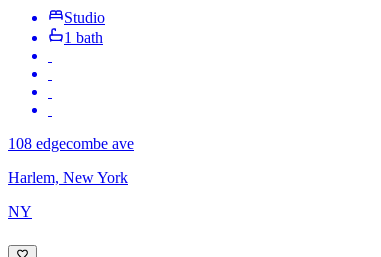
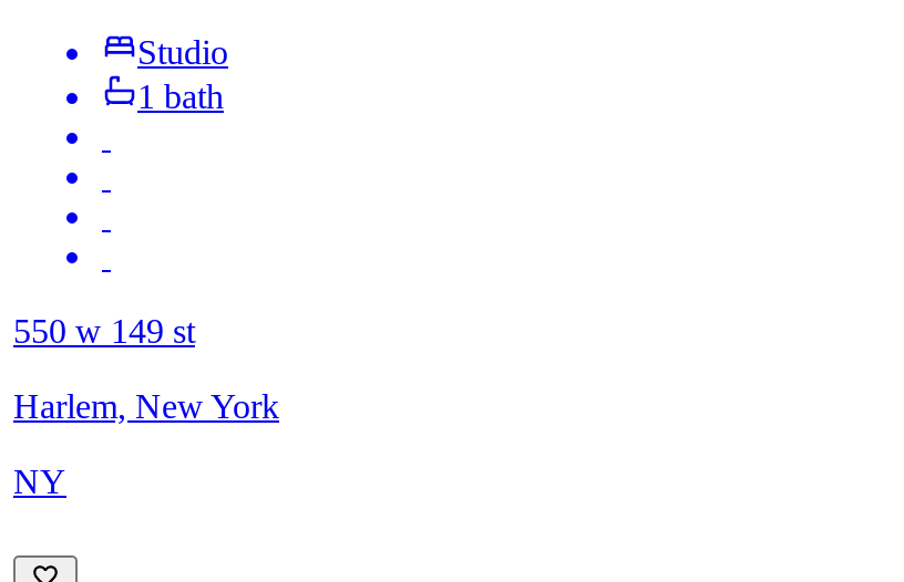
[8,135,134,152] 108 edgecombe ave -> [13,312,195,349] 550 w 149 st

